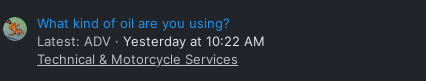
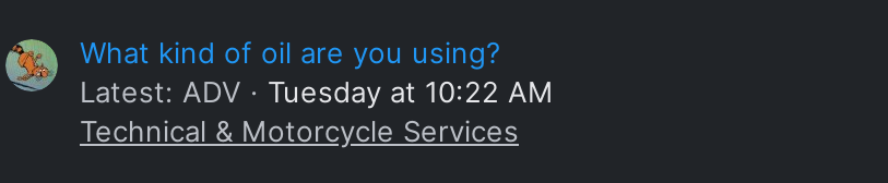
[123,33,265,49] Yesterday at 10:22 AM -> [268,75,554,110] Tuesday at 10:22 AM

